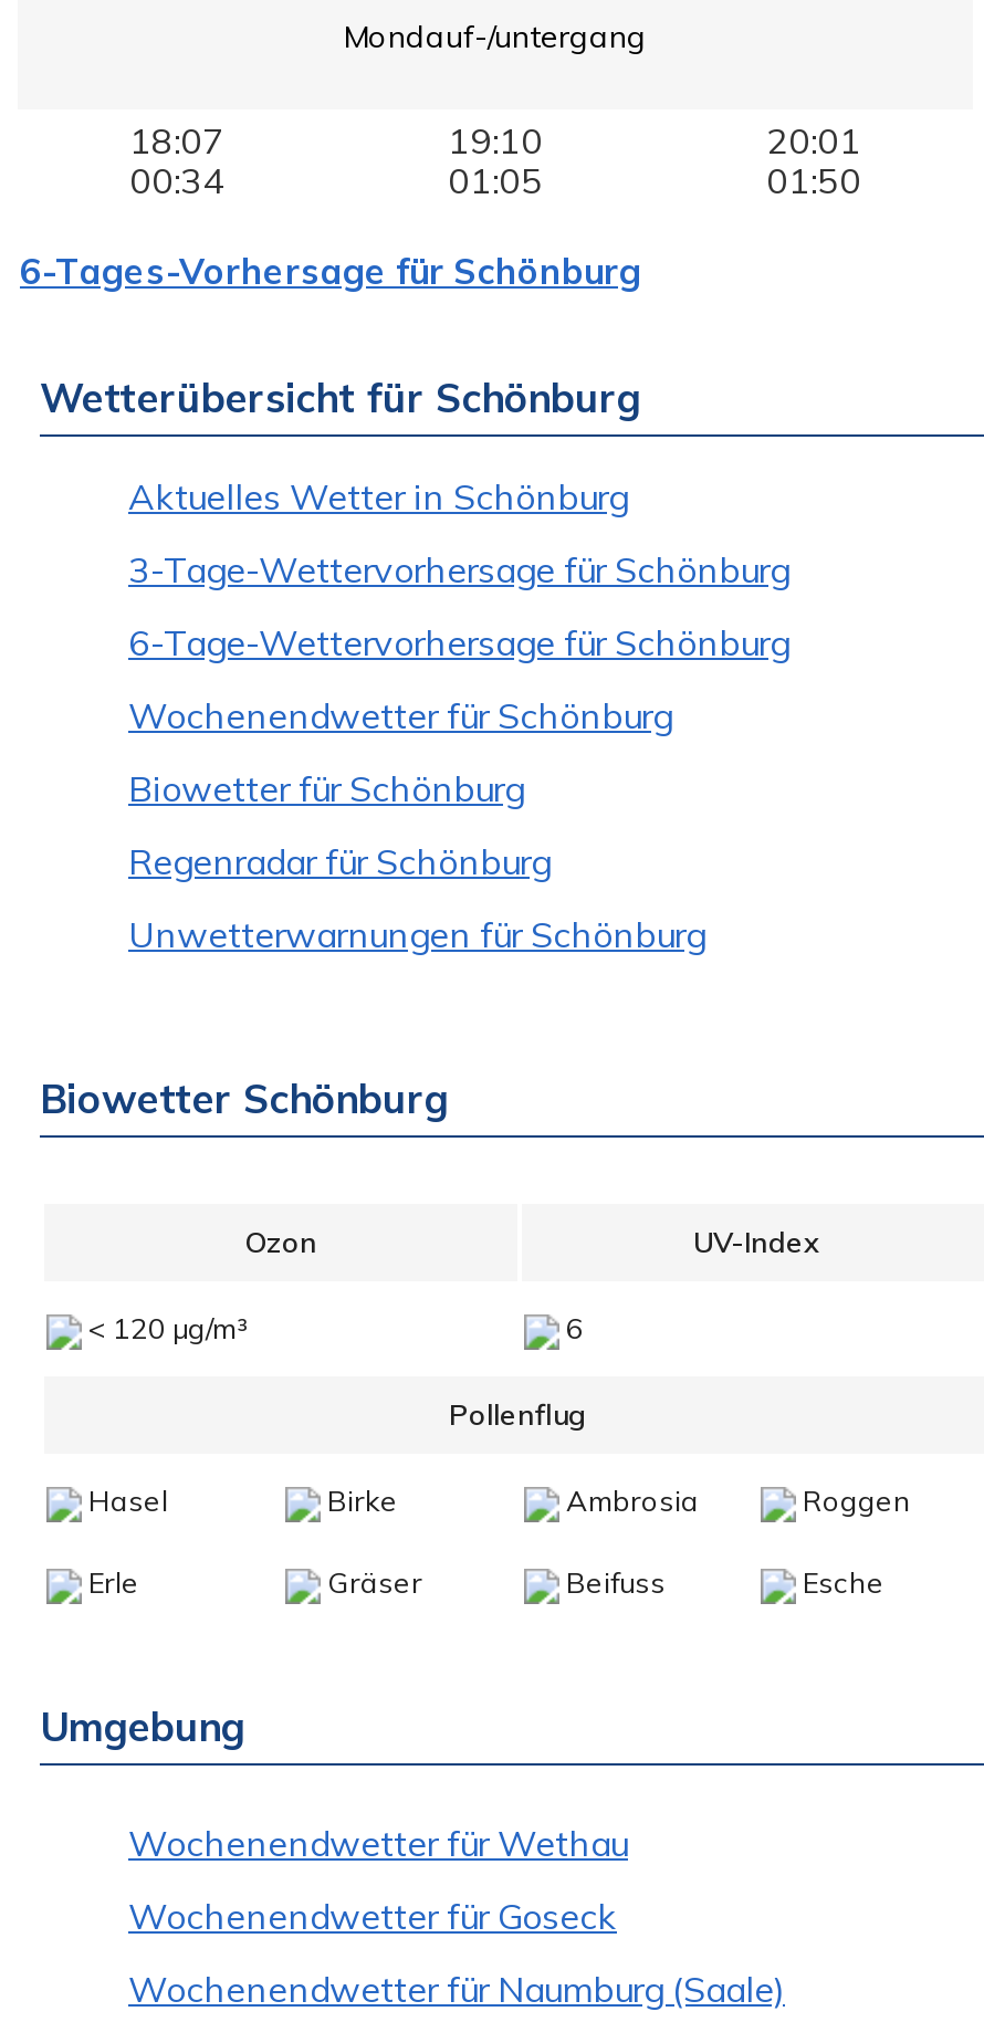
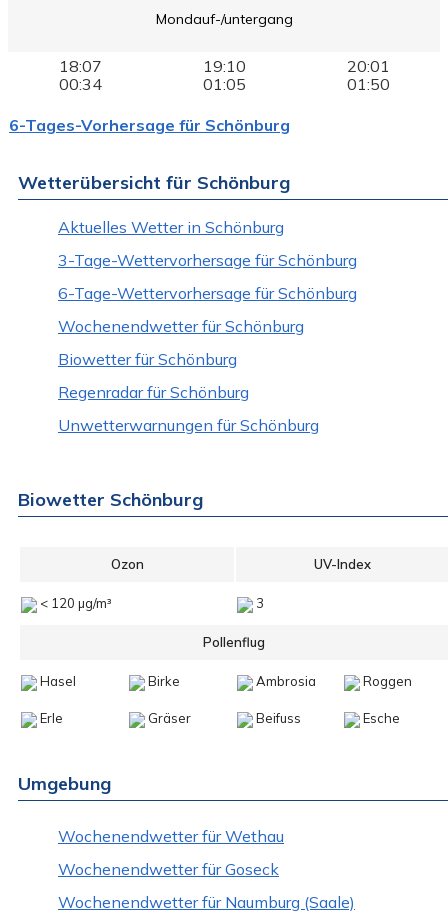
[566,1310,584,1345] 6 -> [256,595,264,611] 3

